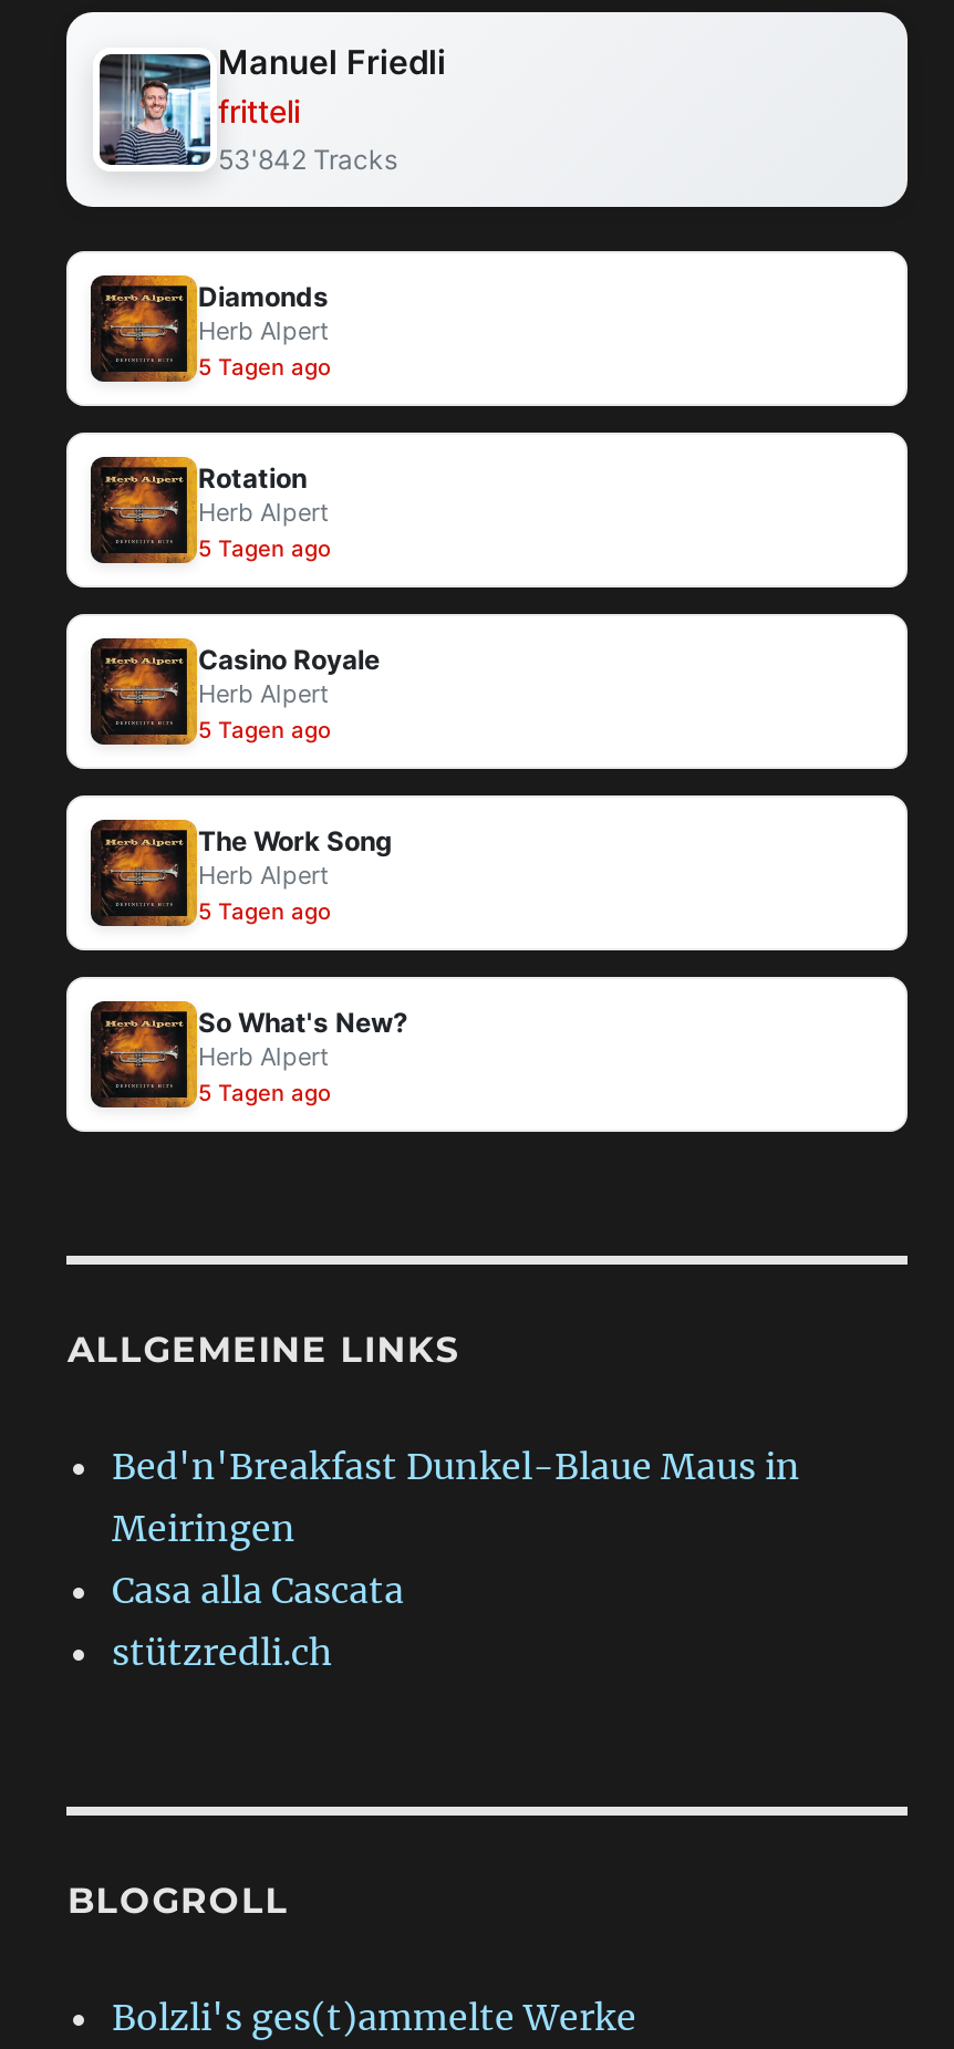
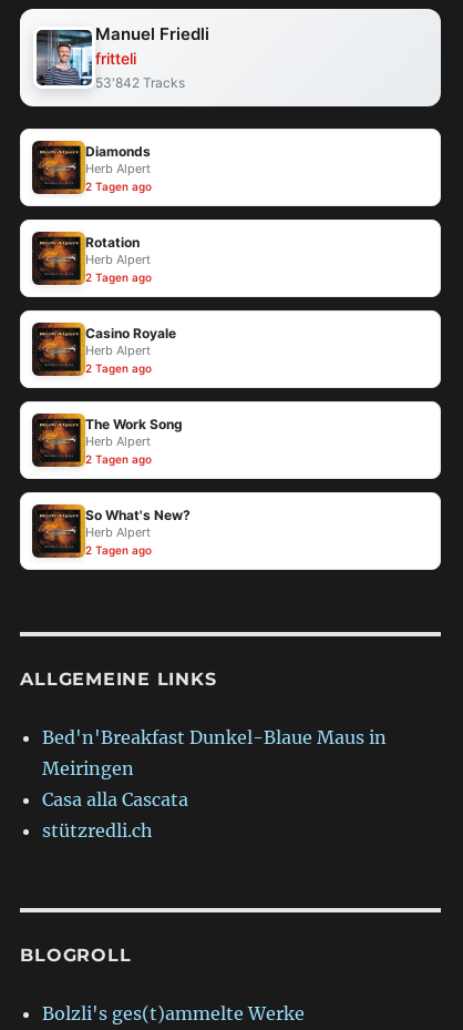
[198,352,331,379] 5 Tagen ago -> [86,179,152,192] 2 Tagen ago
[198,533,331,560] 5 Tagen ago -> [86,270,152,283] 2 Tagen ago
[198,715,331,741] 5 Tagen ago -> [86,361,152,374] 2 Tagen ago
[198,896,331,923] 5 Tagen ago -> [86,452,152,465] 2 Tagen ago
[198,1078,331,1104] 5 Tagen ago -> [86,543,152,556] 2 Tagen ago

